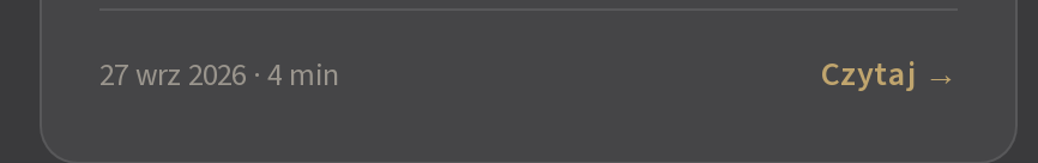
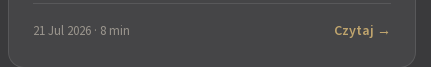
[99,54,339,97] 27 wrz 2026 · 4 min -> [33,22,130,40] 21 Jul 2026 · 8 min

